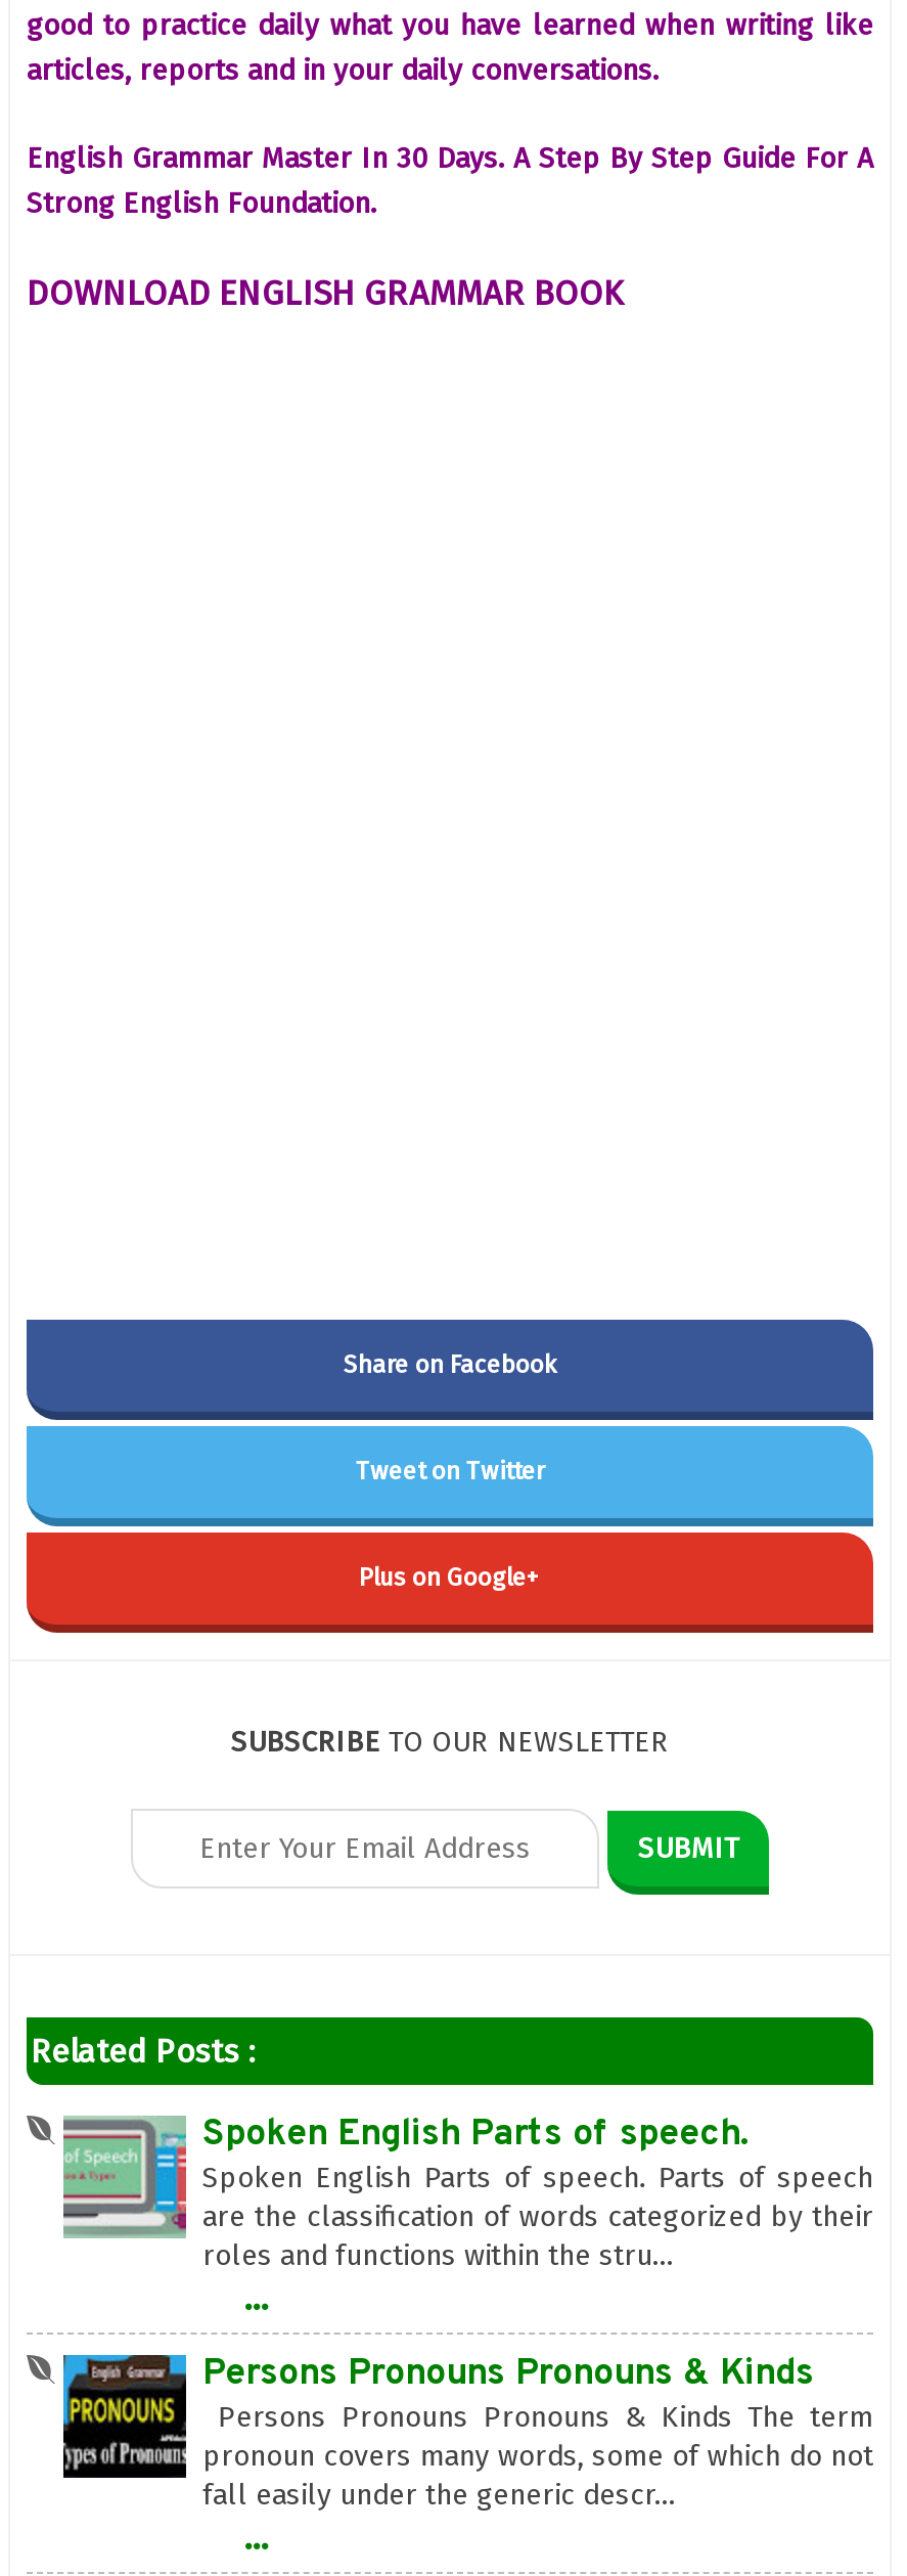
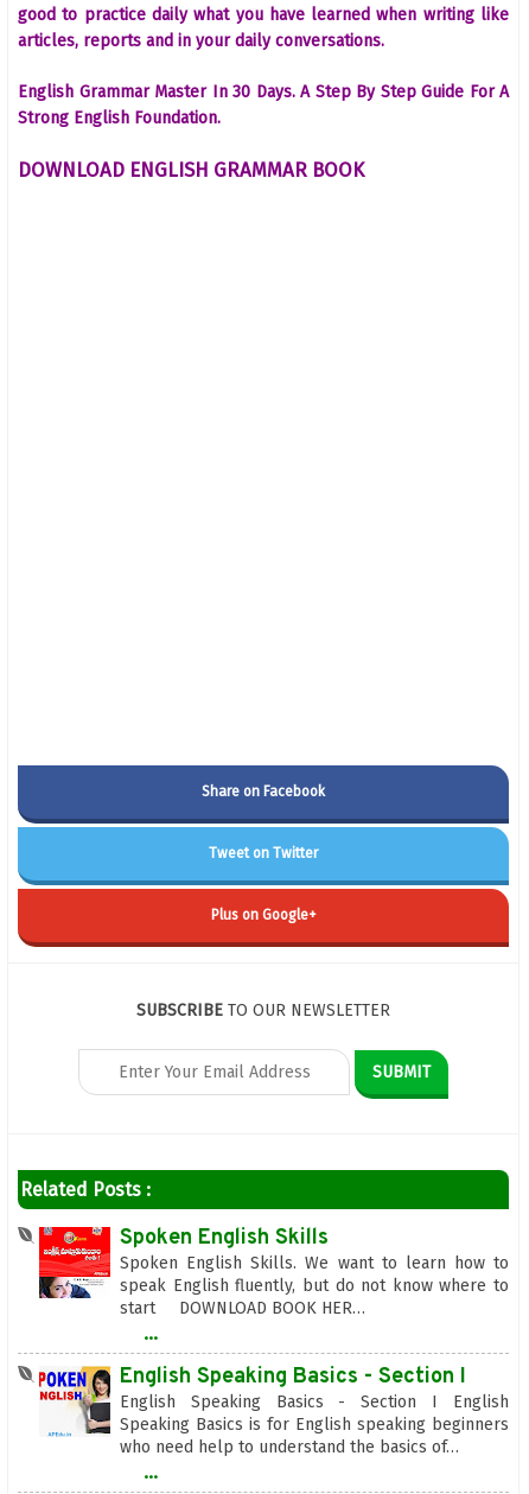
[61,2111,873,2273] [image] | Spoken English Parts of speech. | Spoken English Parts of speech. Parts of speech | are the classification of words categorized by their | roles and functions within the stru… -> [38,1224,509,1318] [image] | Spoken English Skills | Spoken English Skills. We want to learn how to | speak English fluently, but do not know where to | start DOWNLOAD BOOK HER…
[61,2351,873,2513] [image] | Persons Pronouns Pronouns & Kinds | Persons Pronouns Pronouns & Kinds The term | pronoun covers many words, some of which do not | fall easily under the generic descr… -> [38,1364,509,1457] [image] | English Speaking Basics - Section I | English Speaking Basics - Section I English | Speaking Basics is for English speaking beginners | who need help to understand the basics of…

